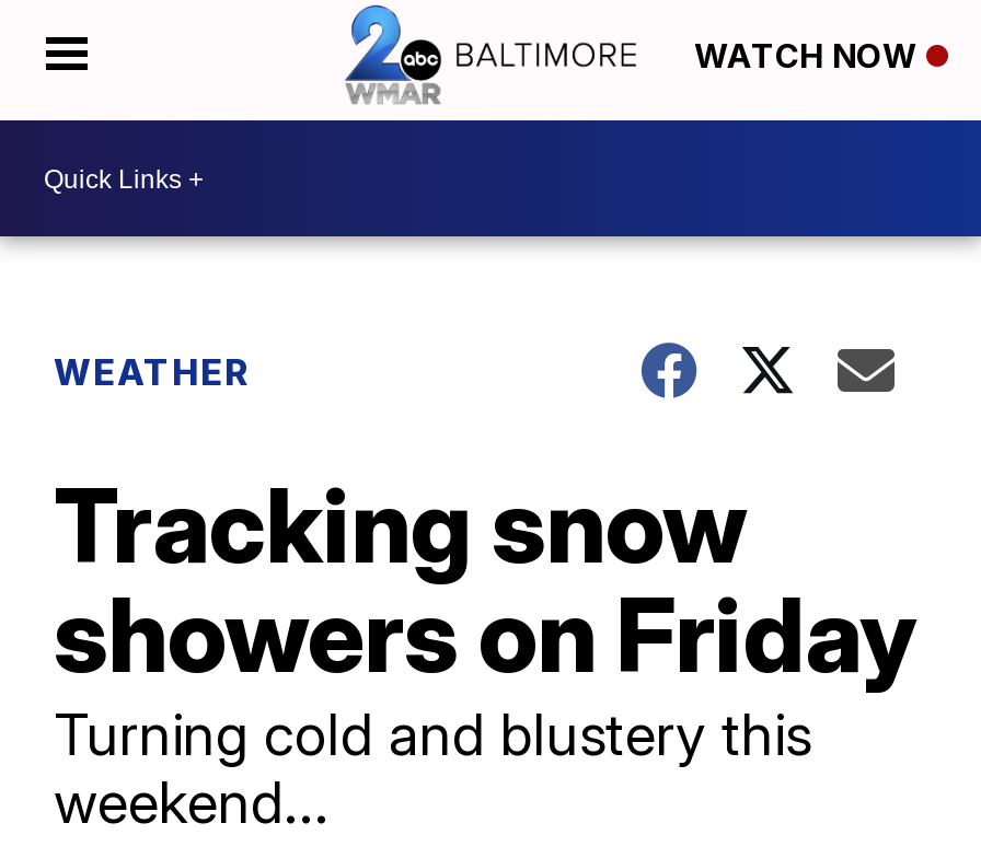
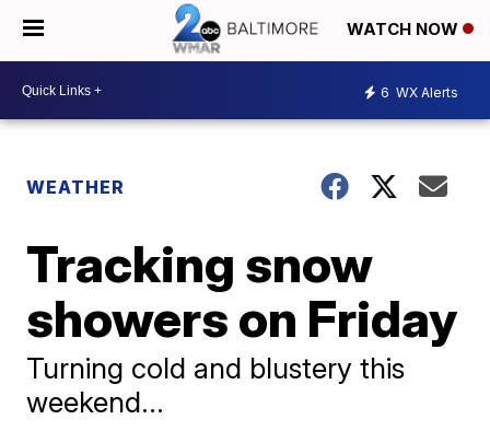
none -> [381,84,458,100] 6 WX Alerts

